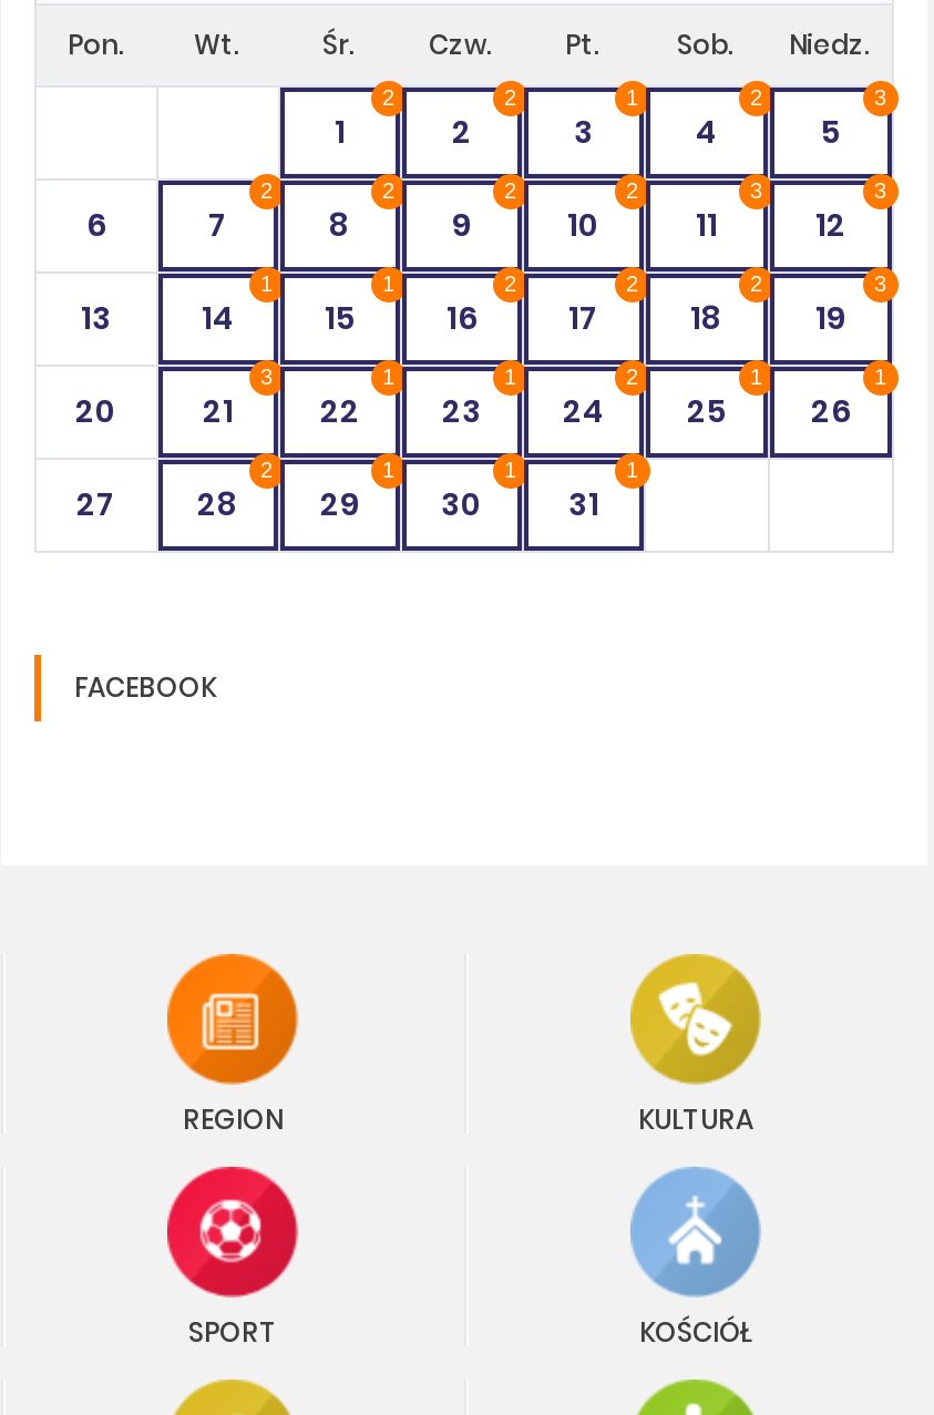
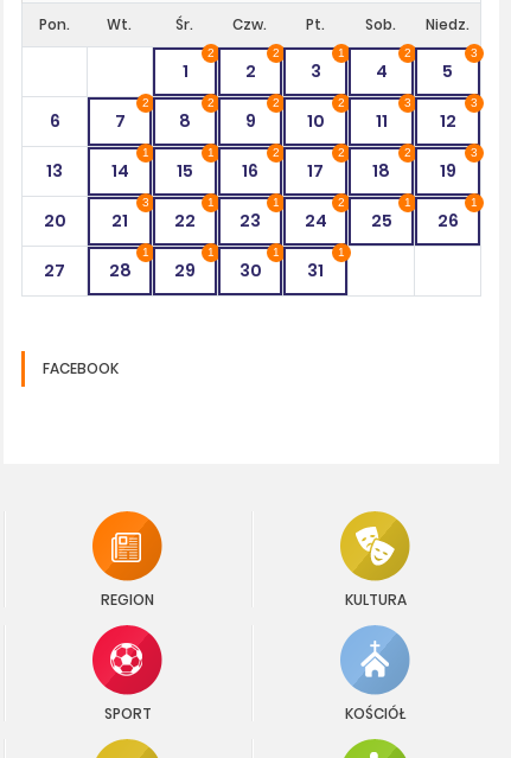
[260,457,274,482] 2 -> [142,245,149,258] 1

